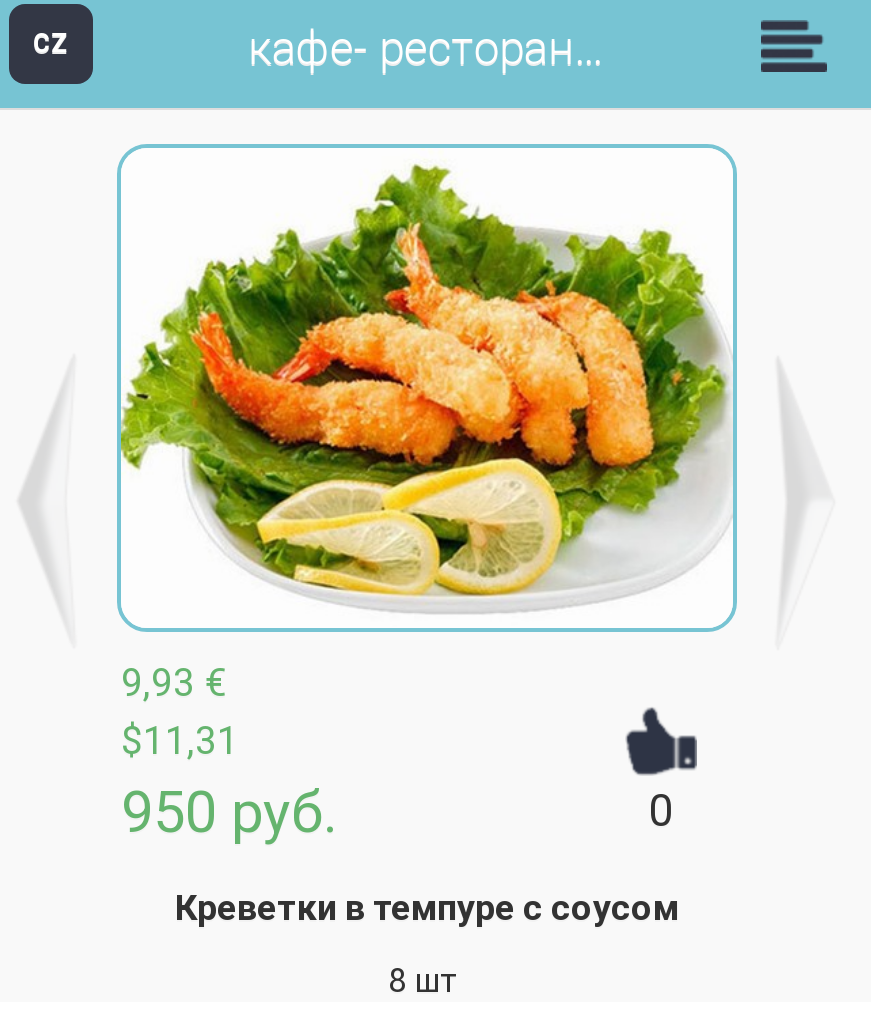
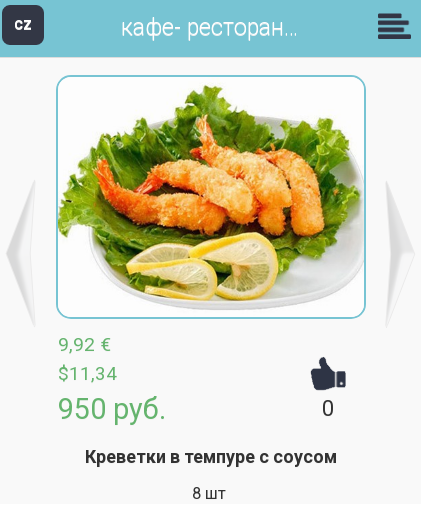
[121,661,227,707] 9,93 € -> [58,333,111,356] 9,92 €
[121,718,239,764] $11,31 -> [58,362,117,385] $11,34

